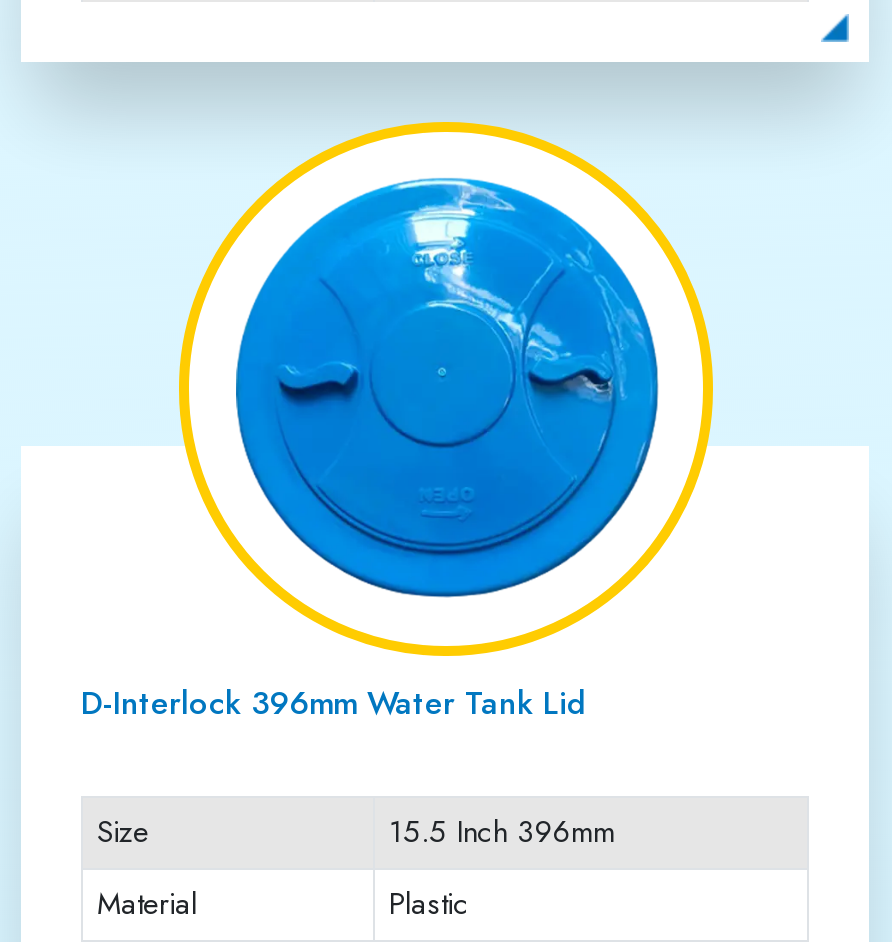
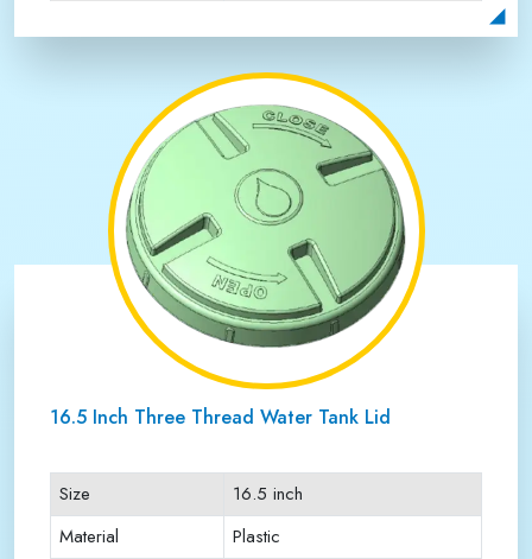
[209,176,679,600] [image] -> [125,104,406,355] [image]
[81,680,587,726] D-Interlock 396mm Water Tank Lid -> [50,404,391,431] 16.5 Inch Three Thread Water Tank Lid
[389,810,615,854] 15.5 Inch 396mm -> [233,481,303,507] 16.5 inch

